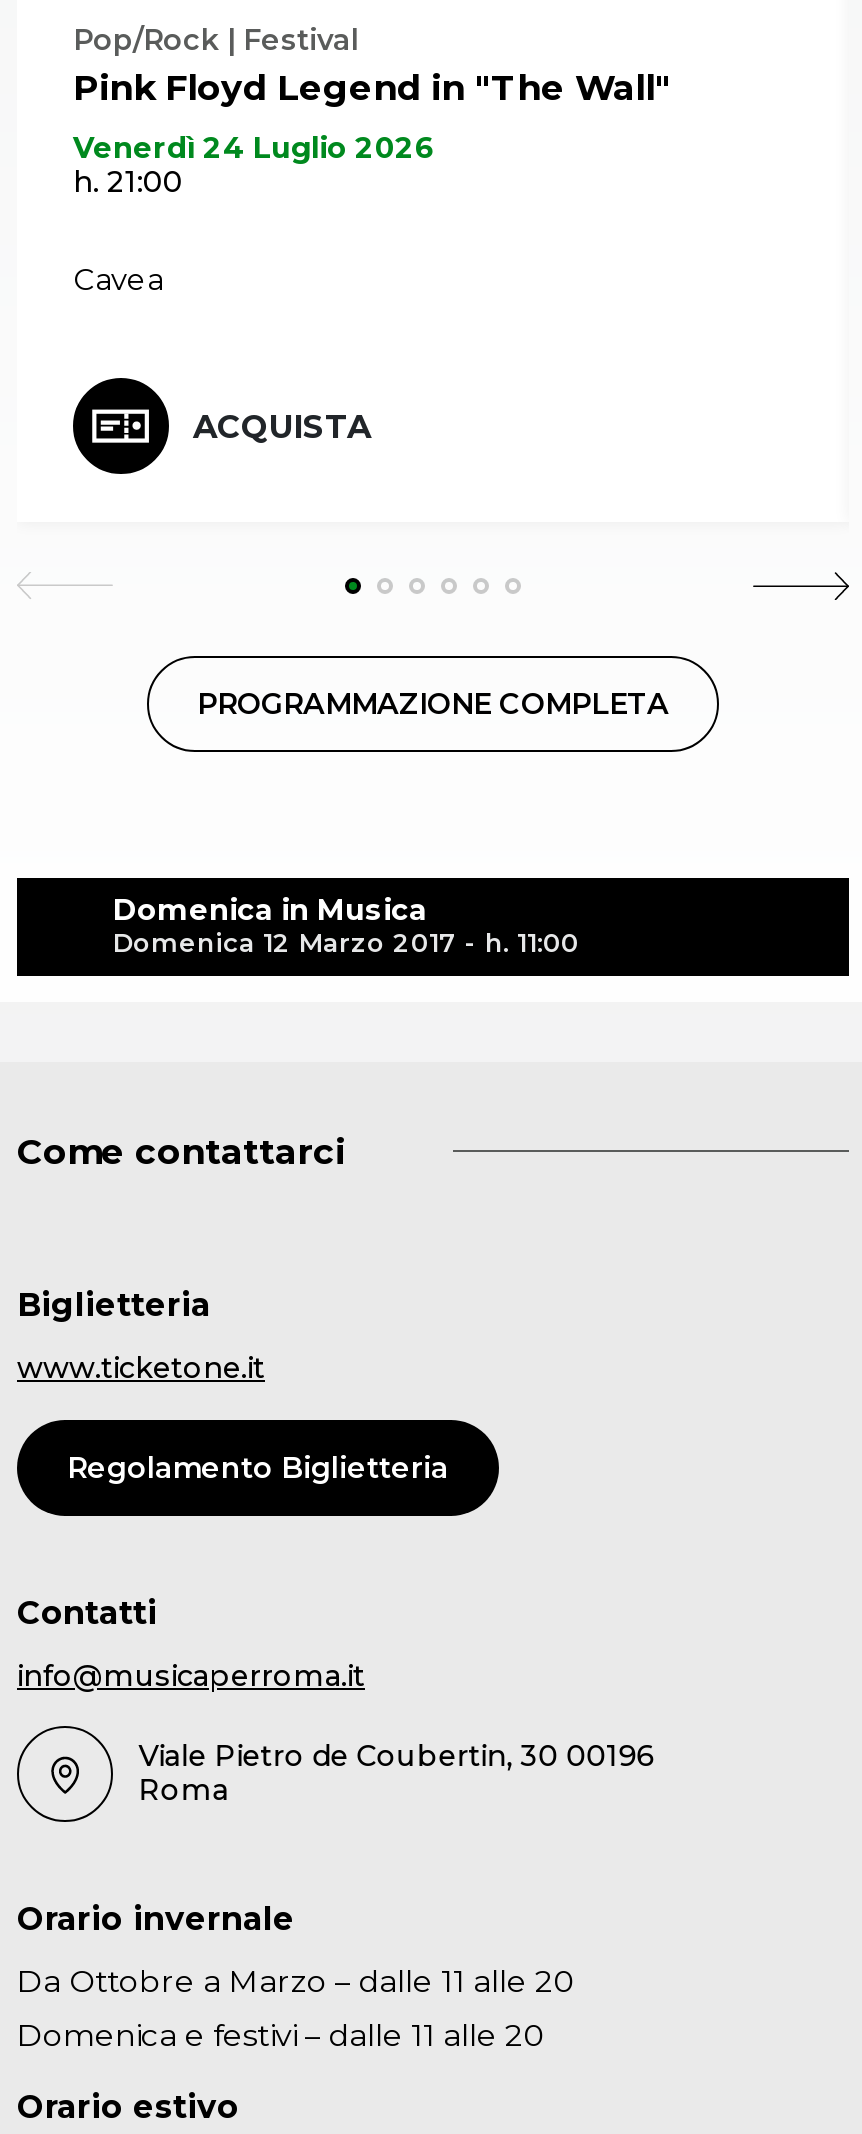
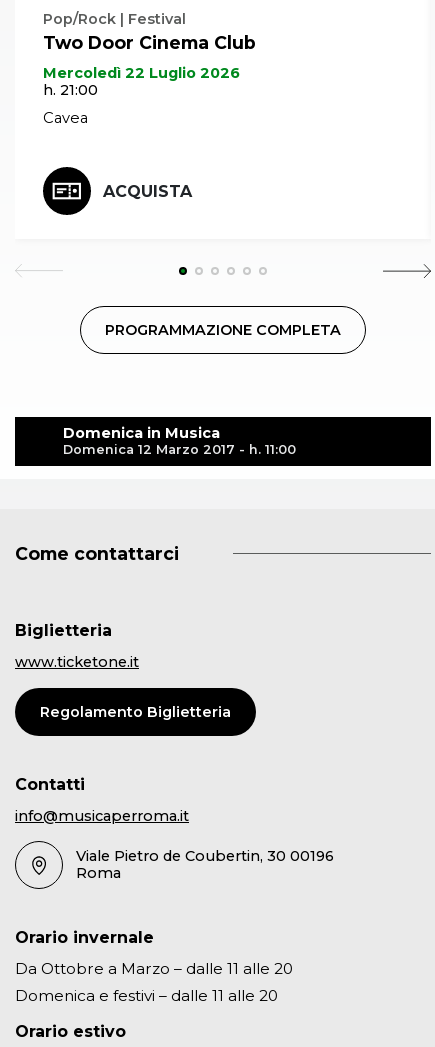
[73,66,671,108] Pink Floyd Legend in "The Wall" -> [43,32,256,53] Two Door Cinema Club
[73,130,435,166] Venerdì 24 Luglio 2026 -> [43,64,240,82] Mercoledì 22 Luglio 2026

